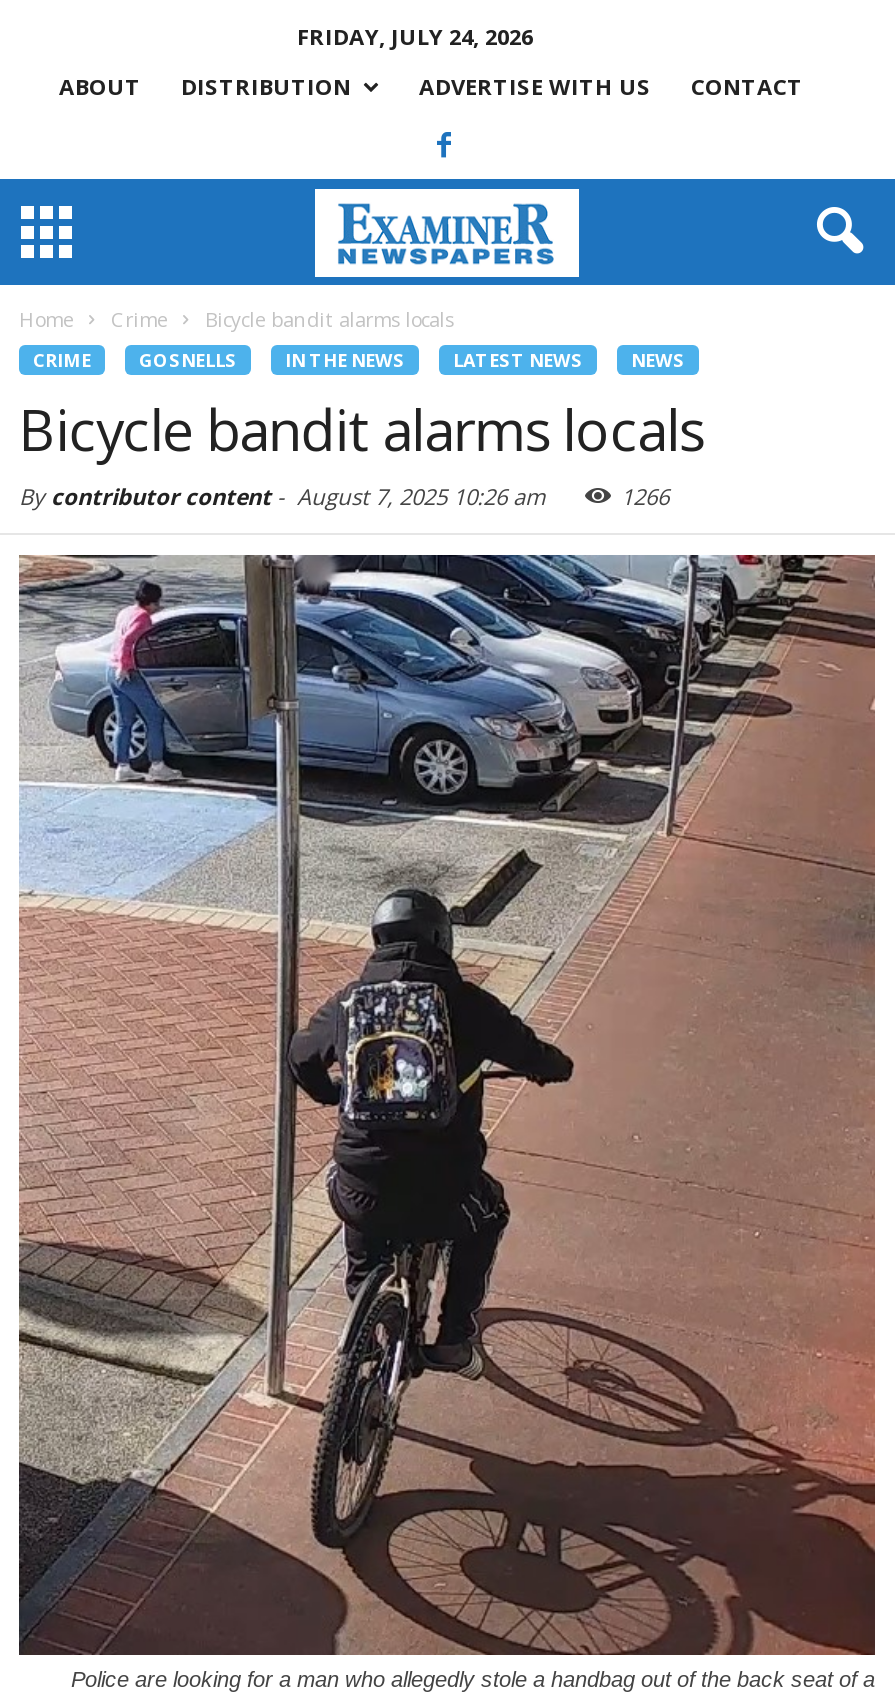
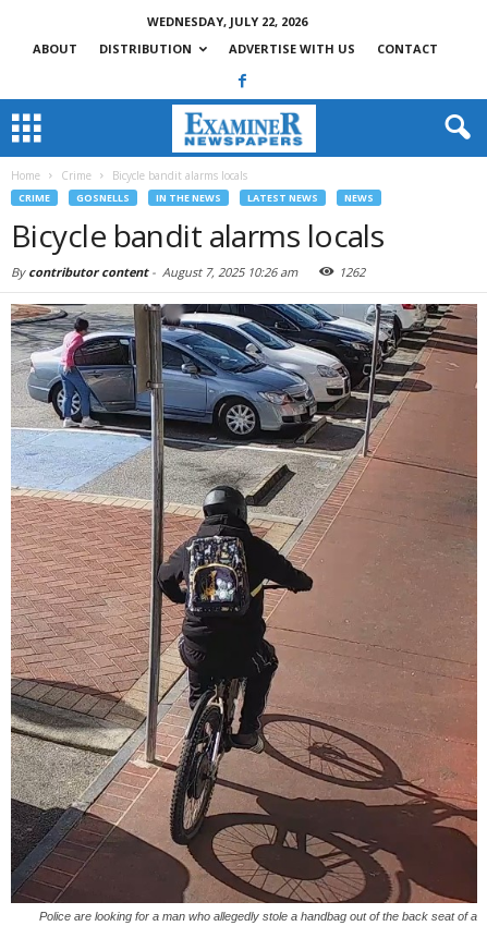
[297,21,533,51] FRIDAY, JULY 24, 2026 -> [147,13,307,29] WEDNESDAY, JULY 22, 2026
[621,481,669,511] 1266 -> [339,264,365,280] 1262

